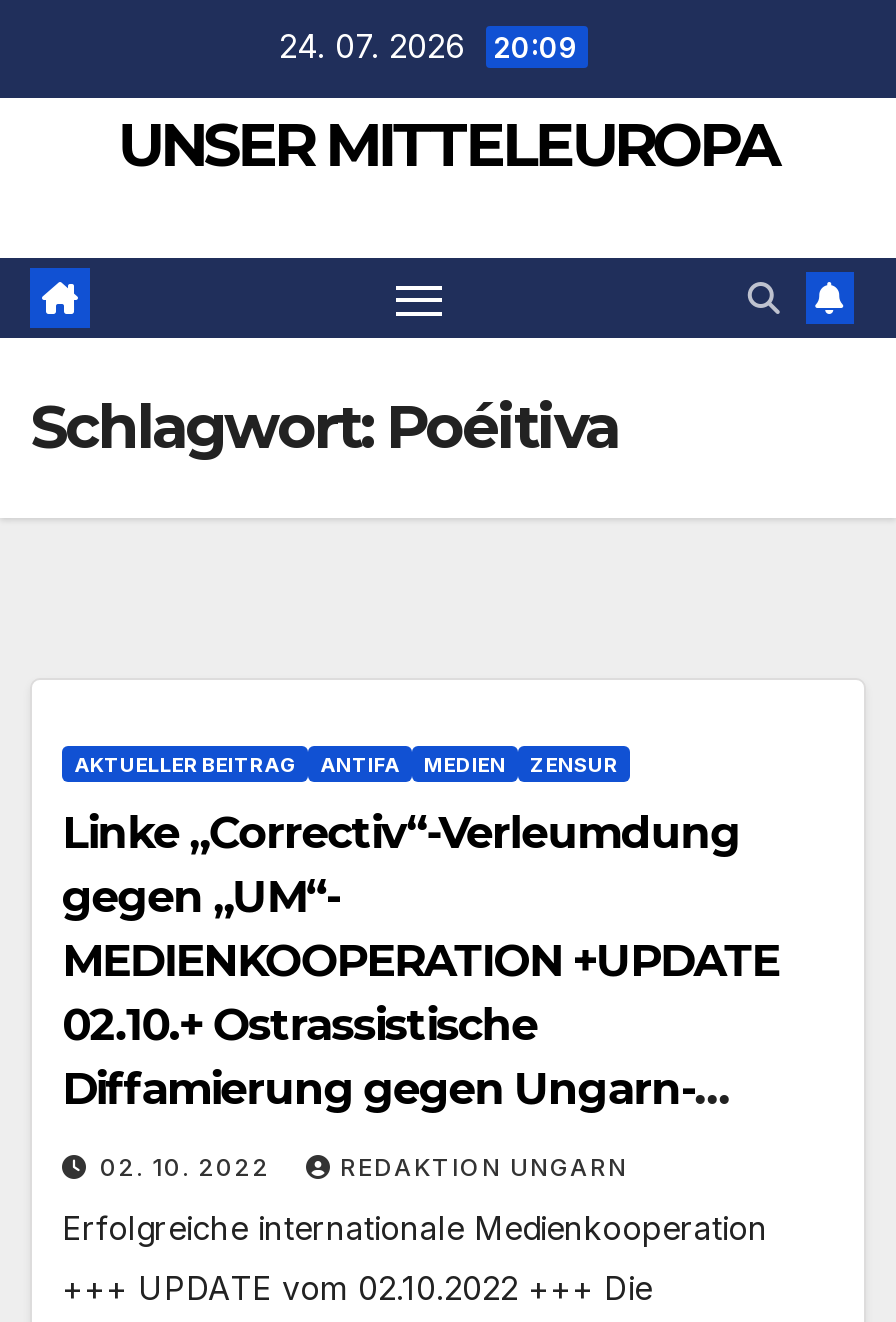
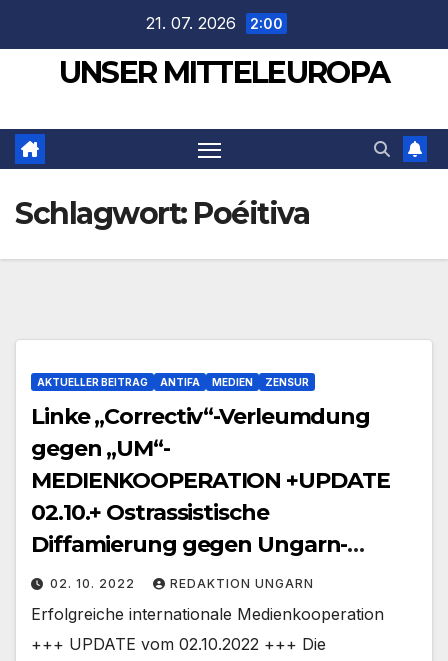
[279,26,579,66] 24. 07. 2026 20:09 -> [146,13,283,33] 21. 07. 2026 2:00

